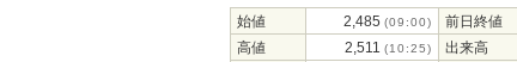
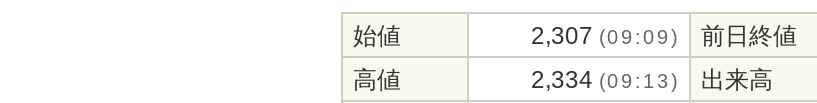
[343,13,503,30] 2,485 (09:00) 前日終値 -> [531,22,797,50] 2,307 (09:09) 前日終値
[345,39,488,56] 2,511 (10:25) 出来高 -> [531,66,773,94] 2,334 (09:13) 出来高

